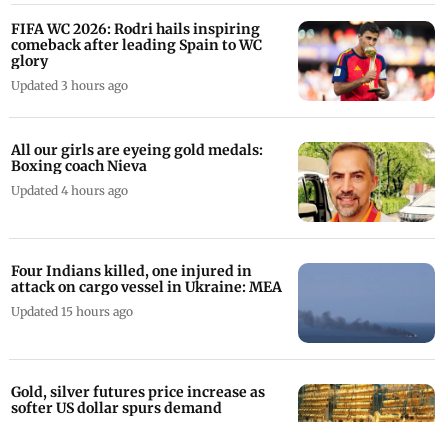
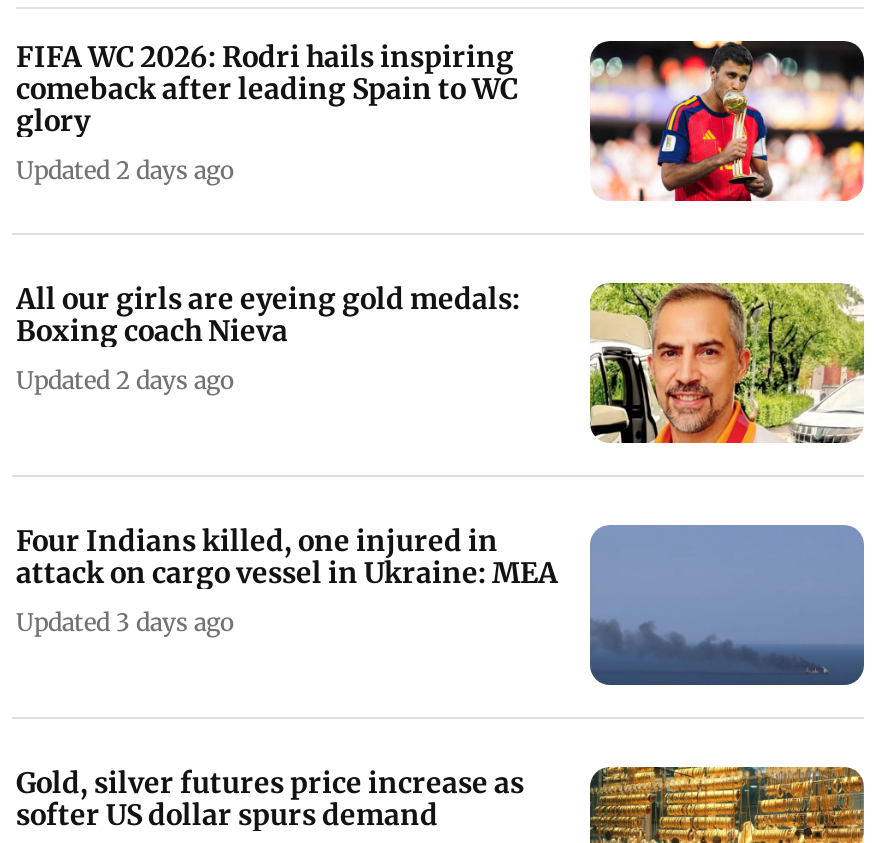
[11,78,128,93] Updated 3 hours ago -> [16,154,234,184] Updated 2 days ago
[11,183,128,198] Updated 4 hours ago -> [16,364,234,394] Updated 2 days ago
[11,304,133,319] Updated 15 hours ago -> [16,606,234,636] Updated 3 days ago

